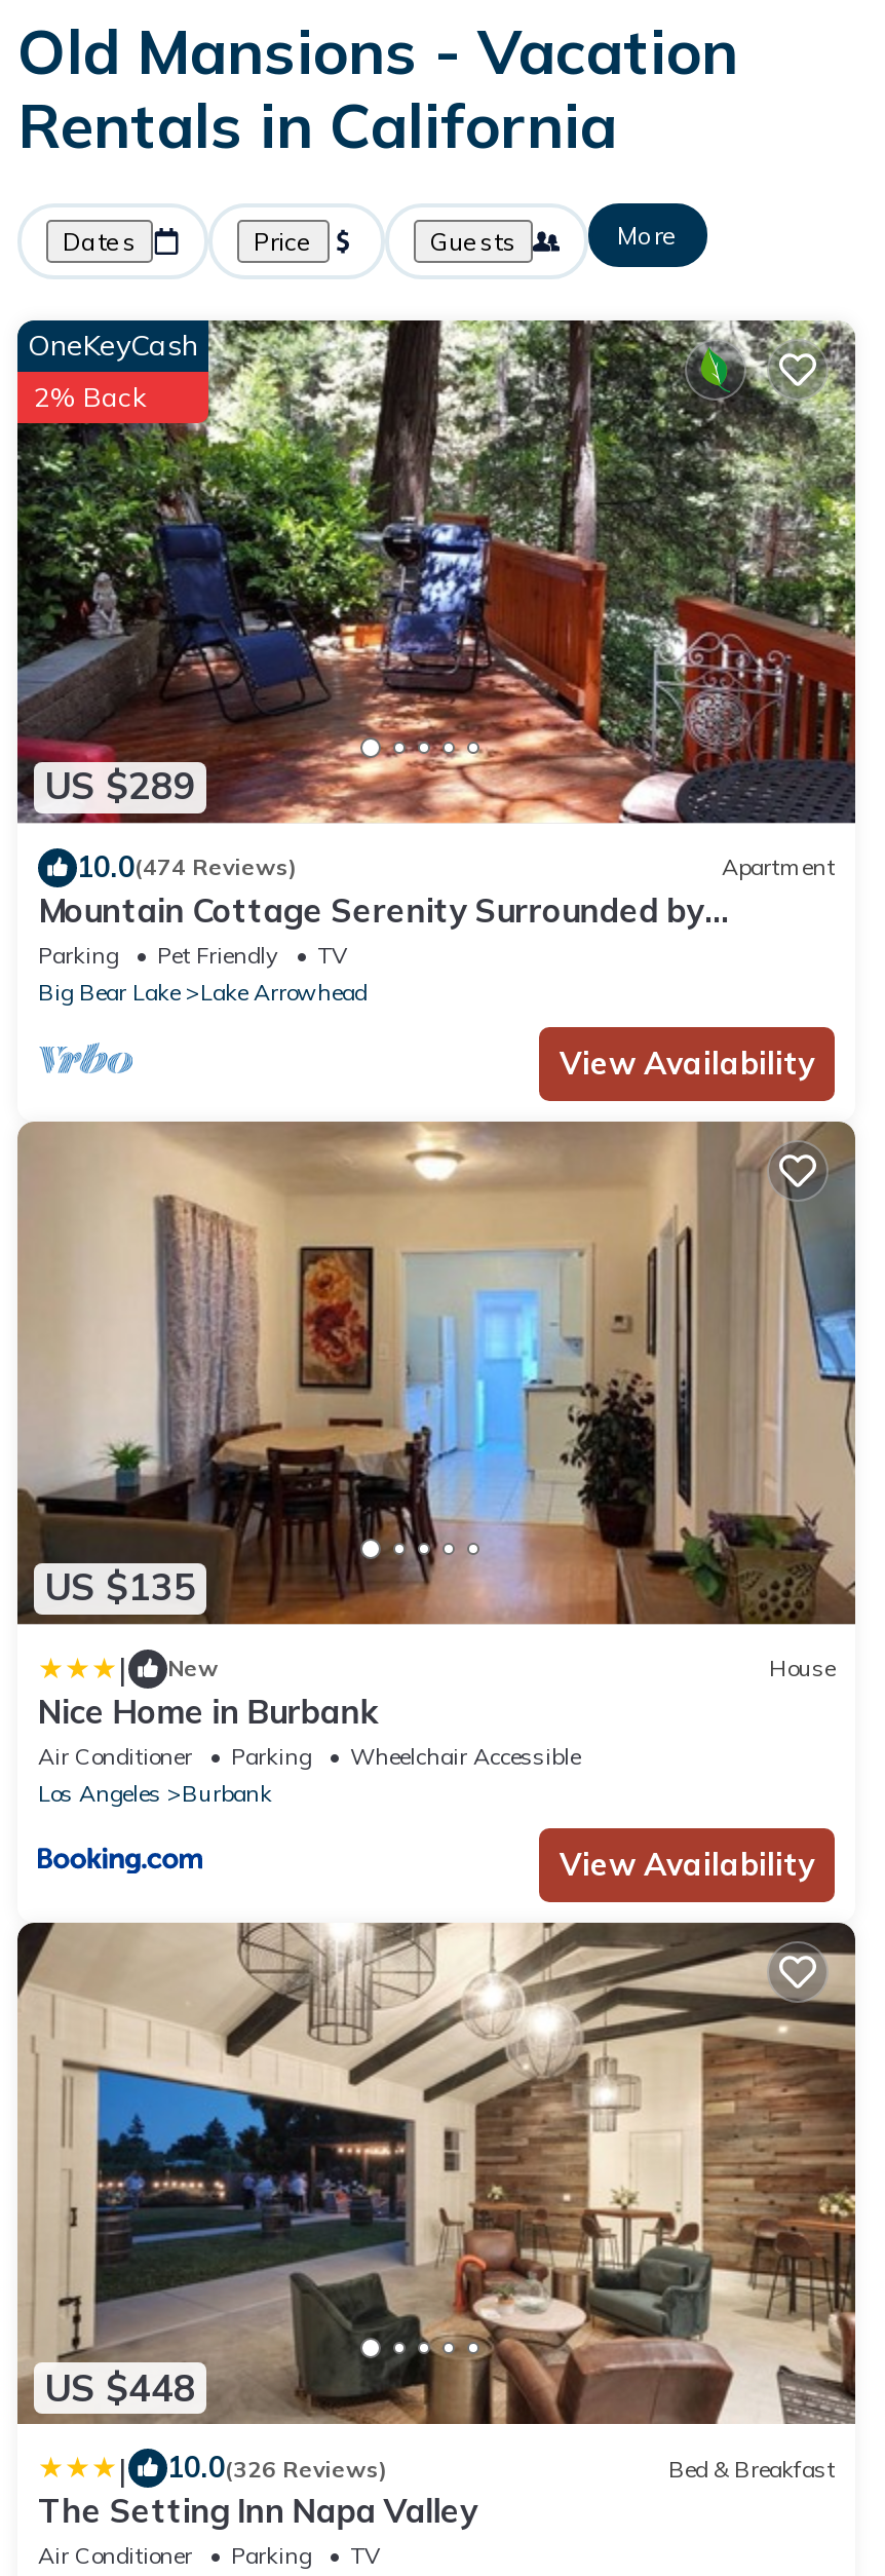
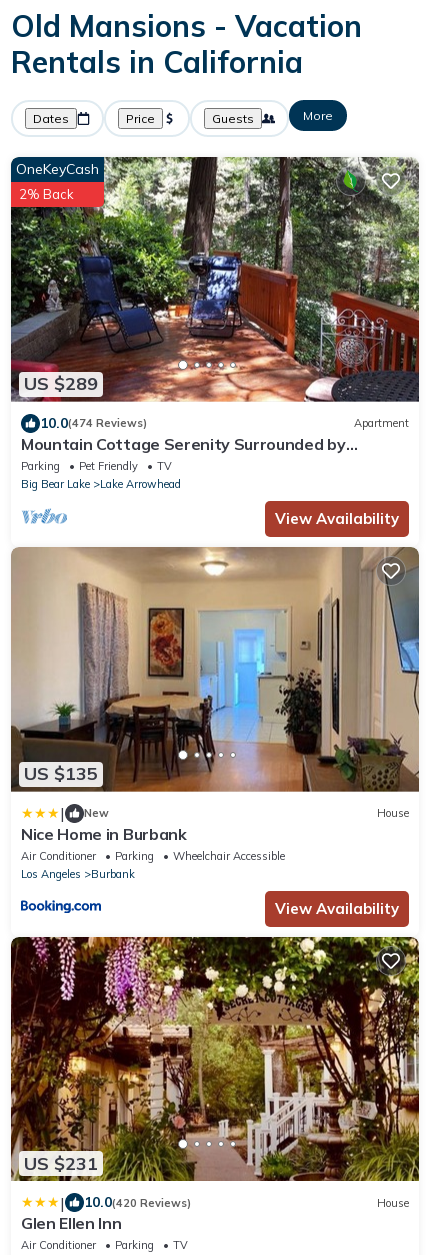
[17,1921,857,2426] [image] | US $448 -> [10,936,420,1182] [image] | US $231
[38,2449,835,2532] 10.0(326 Reviews) | Bed & Breakfast | The Setting Inn Napa Valley -> [21,1193,409,1233] 10.0(420 Reviews) | House | Glen Ellen Inn

